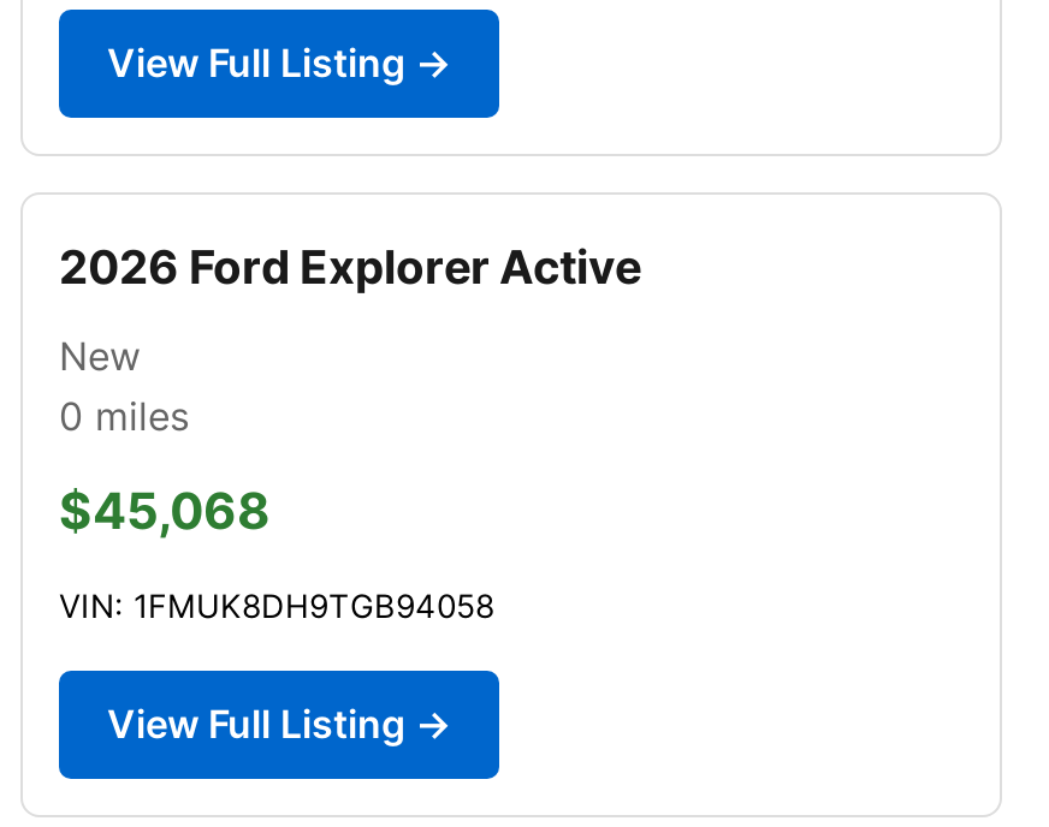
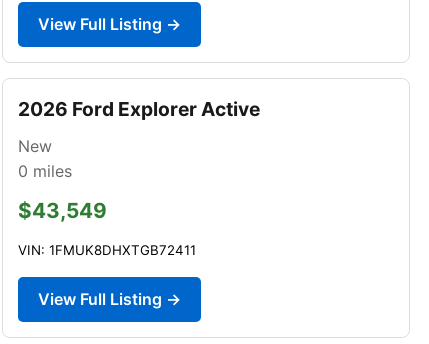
[59,481,271,541] $45,068 -> [18,198,107,223] $43,549
[59,586,494,625] VIN: 1FMUK8DH9TGB94058 -> [18,242,196,258] VIN: 1FMUK8DHXTGB72411

